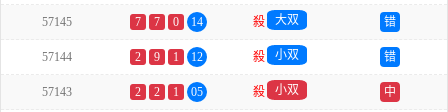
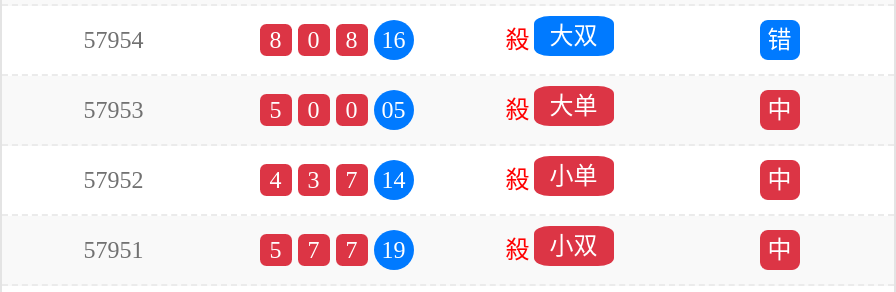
[42,15,160,29] 57145 | 7 | 7 -> [84,26,282,54] 57954 | 8
[191,15,203,29] 14 -> [346,26,406,54] 8 | 16
[42,50,72,64] 57144 -> [84,96,144,124] 57953
[42,48,396,99] 小双 | 错 | 57143 | 2 | 2 | 1 | 05 -> [84,92,792,264] 大单 | 中 | 57952 | 4 | 3 | 7 | 14 | 殺 | 小单 | 中 | 57951 | 5 | 7 | 7 | 19
[135,50,141,64] 2 -> [270,96,282,124] 5
[154,50,160,64] 9 -> [308,96,320,124] 0
[173,50,179,64] 1 -> [346,96,358,124] 0
[191,50,203,64] 12 -> [382,96,406,124] 05

